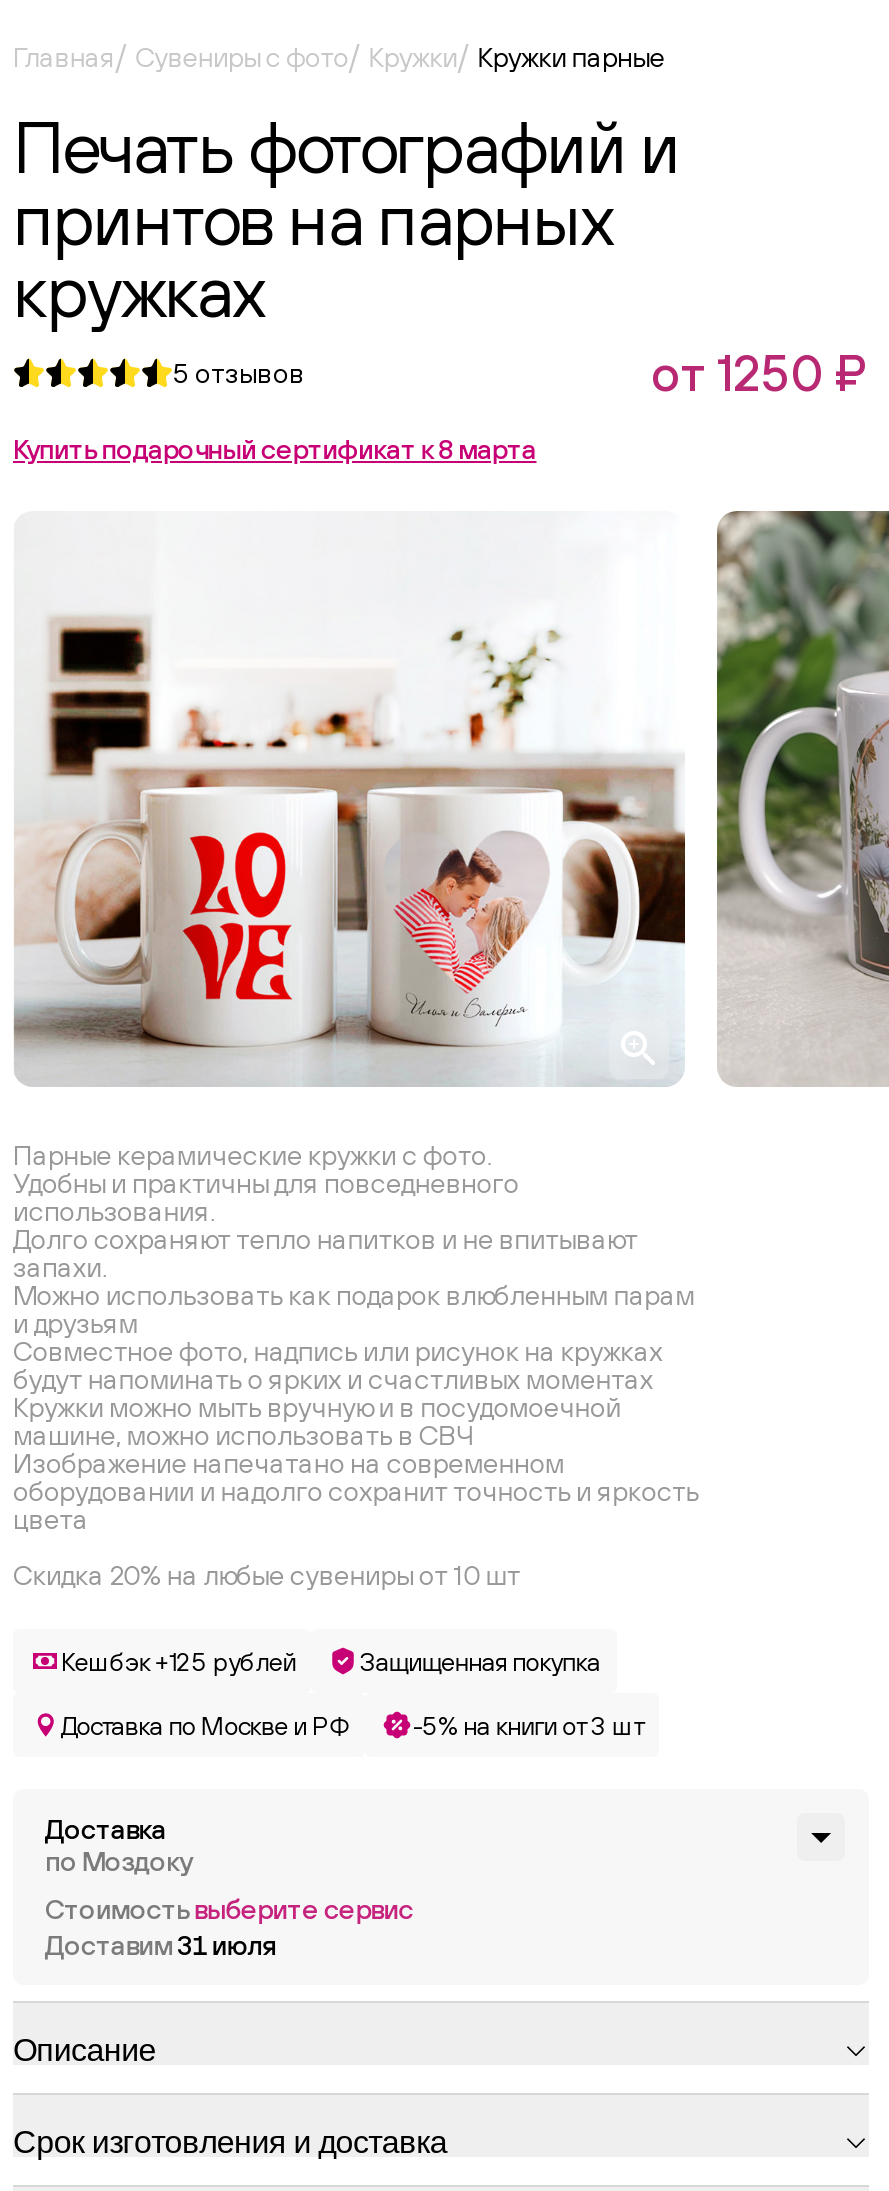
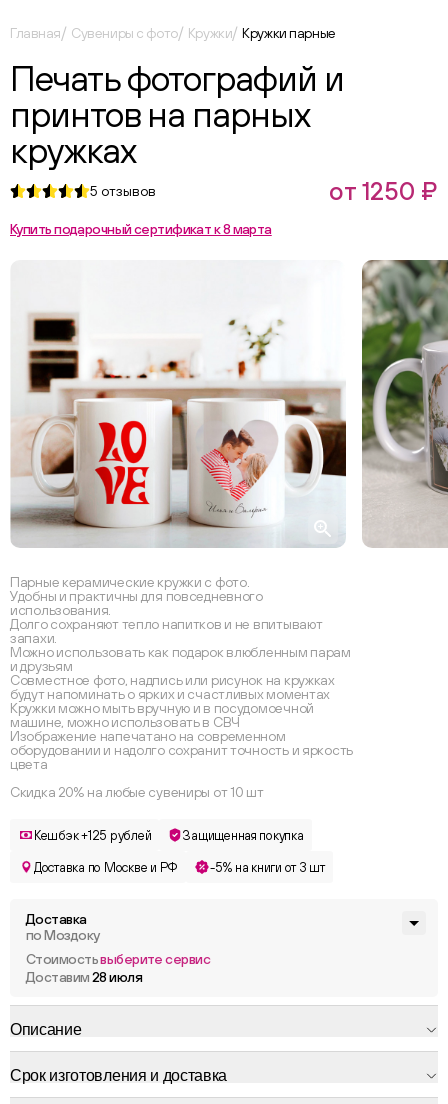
[45,1929,277,1961] Доставим 31 июля -> [26,969,142,985] Доставим 28 июля

